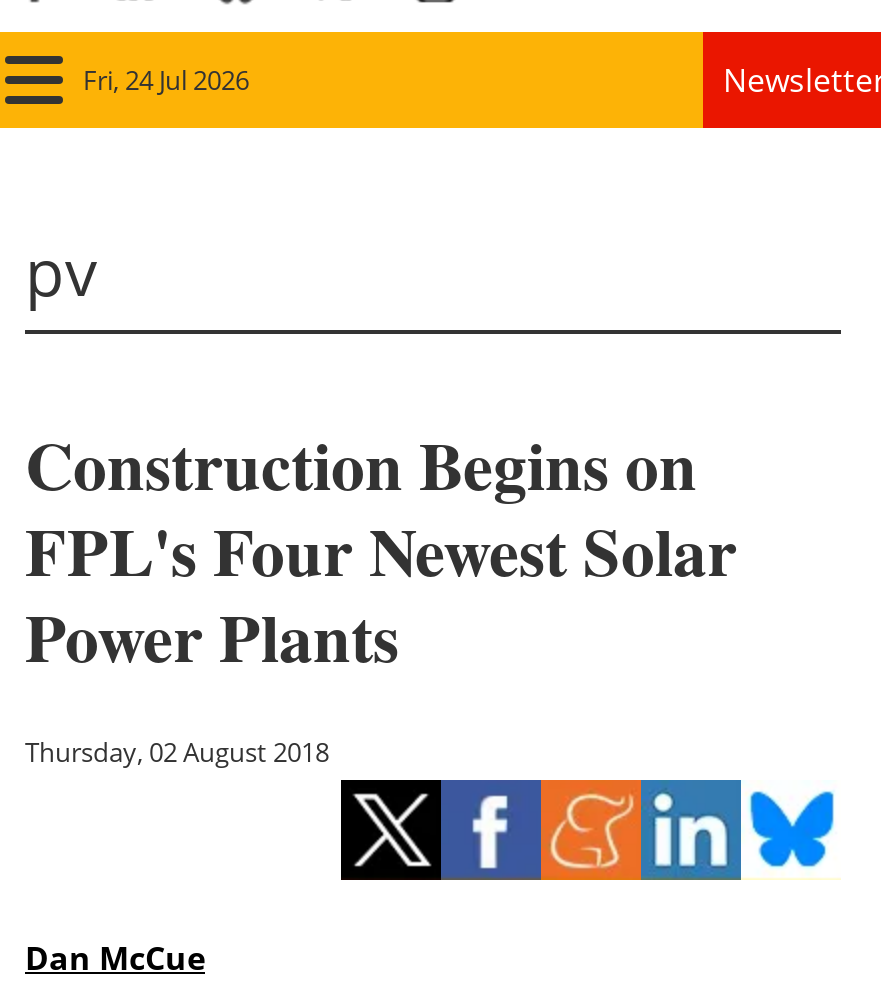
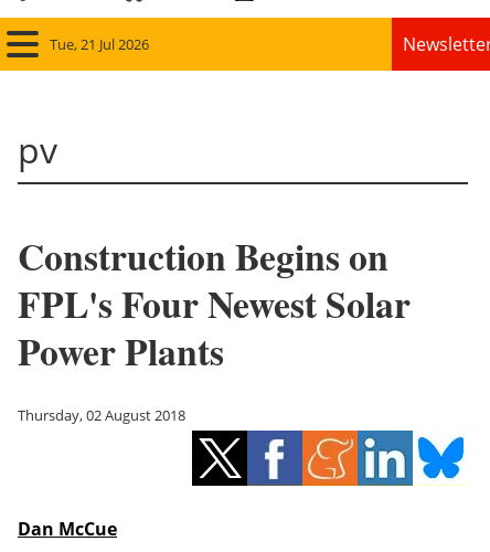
[83,63,249,99] Fri, 24 Jul 2026 -> [50,35,149,55] Tue, 21 Jul 2026

